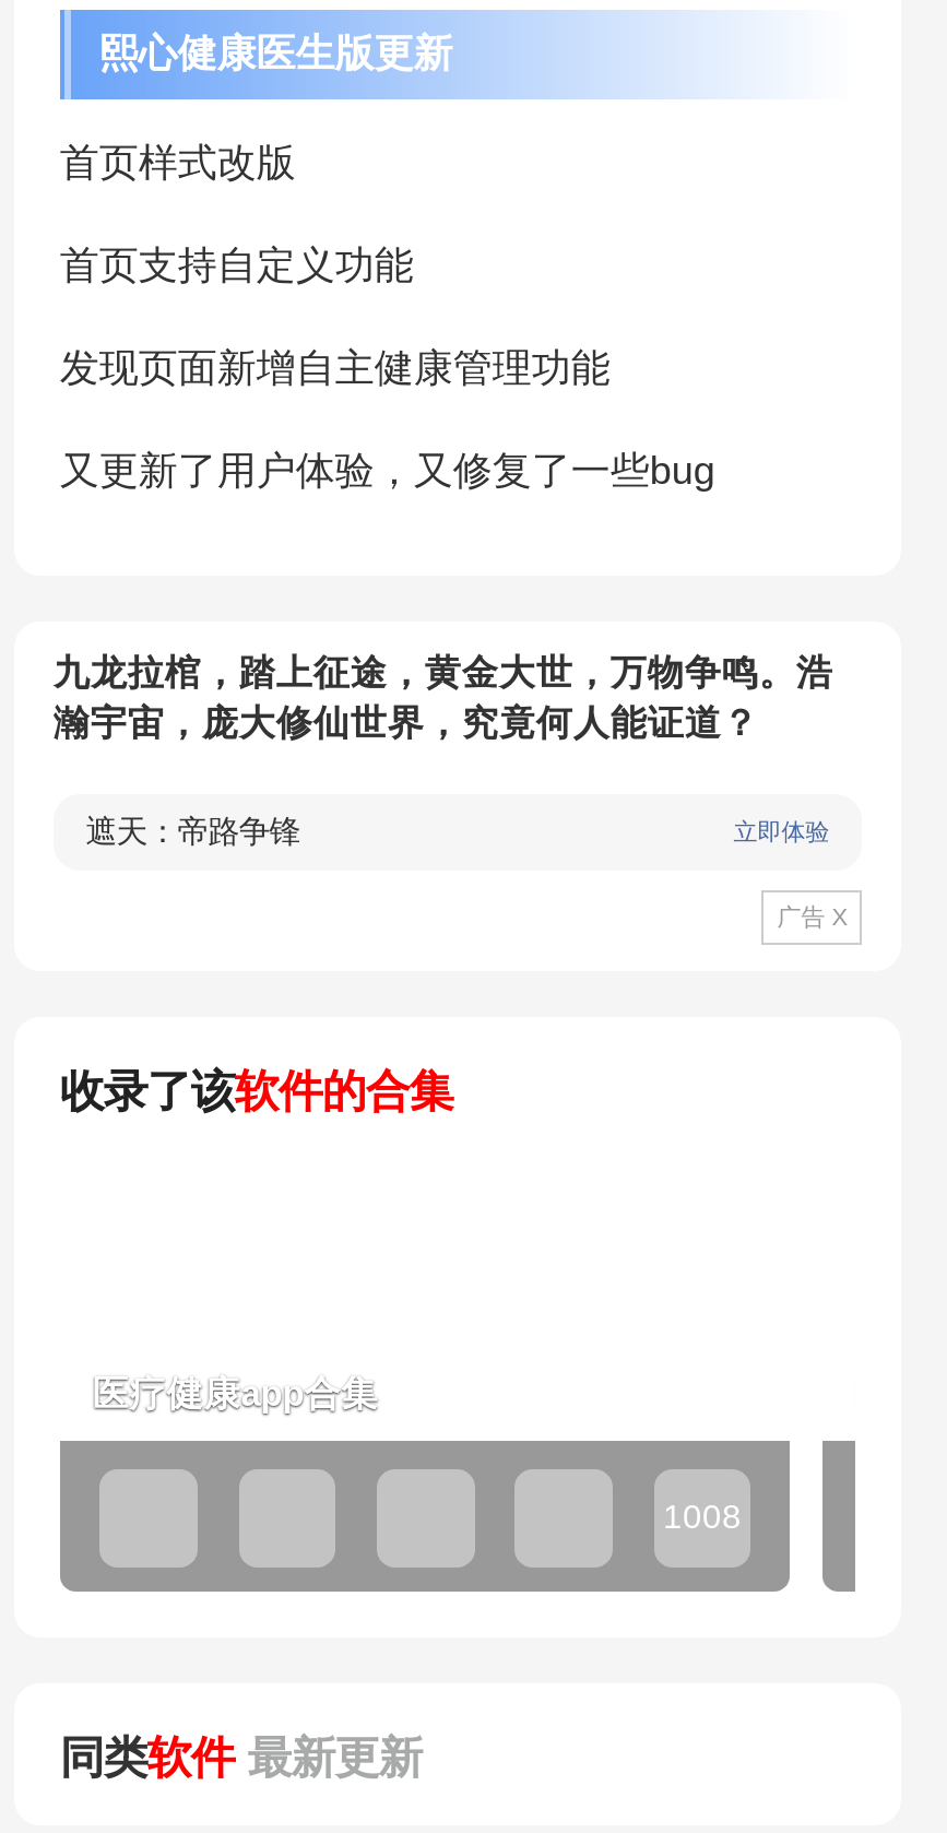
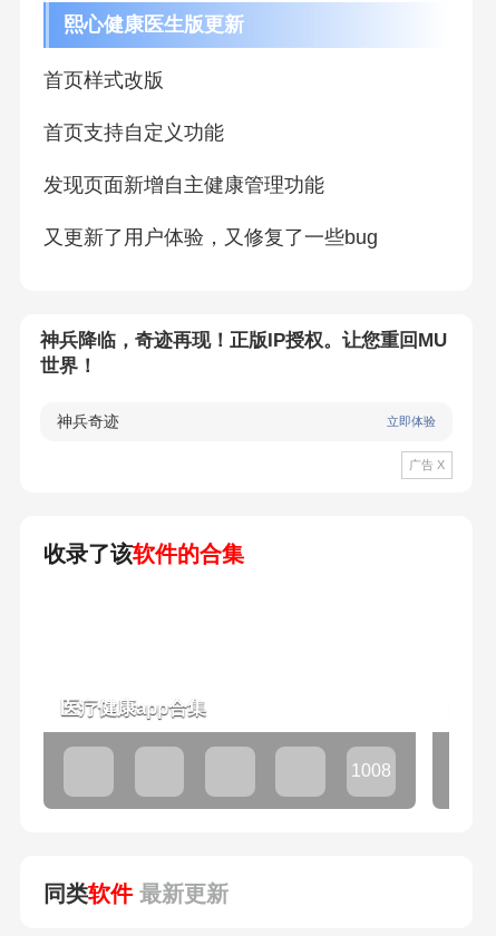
[53,652,833,743] 九龙拉棺，踏上征途，黄金大世，万物争鸣。浩 | 瀚宇宙，庞大修仙世界，究竟何人能证道？ -> [40,330,447,376] 神兵降临，奇迹再现！正版IP授权。让您重回MU | 世界！
[86,813,300,848] 遮天：帝路争锋 -> [57,412,119,430] 神兵奇迹

